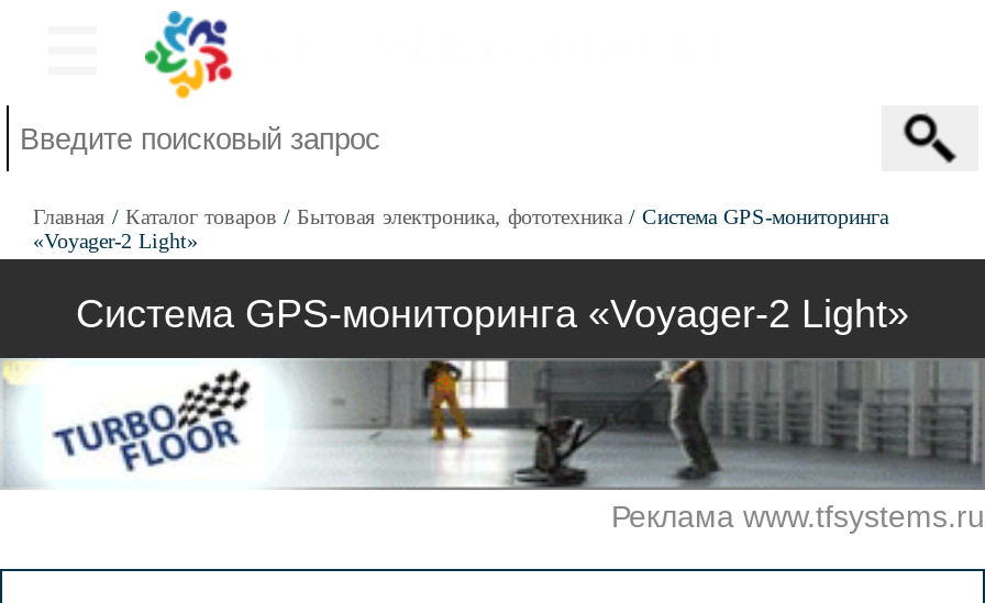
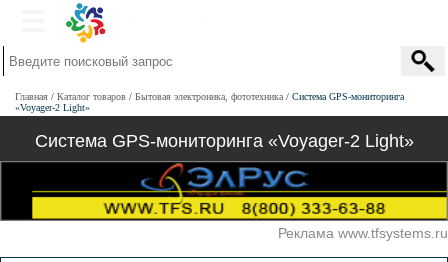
[7,356,978,490] [image] -> [3,161,445,222] [image]

